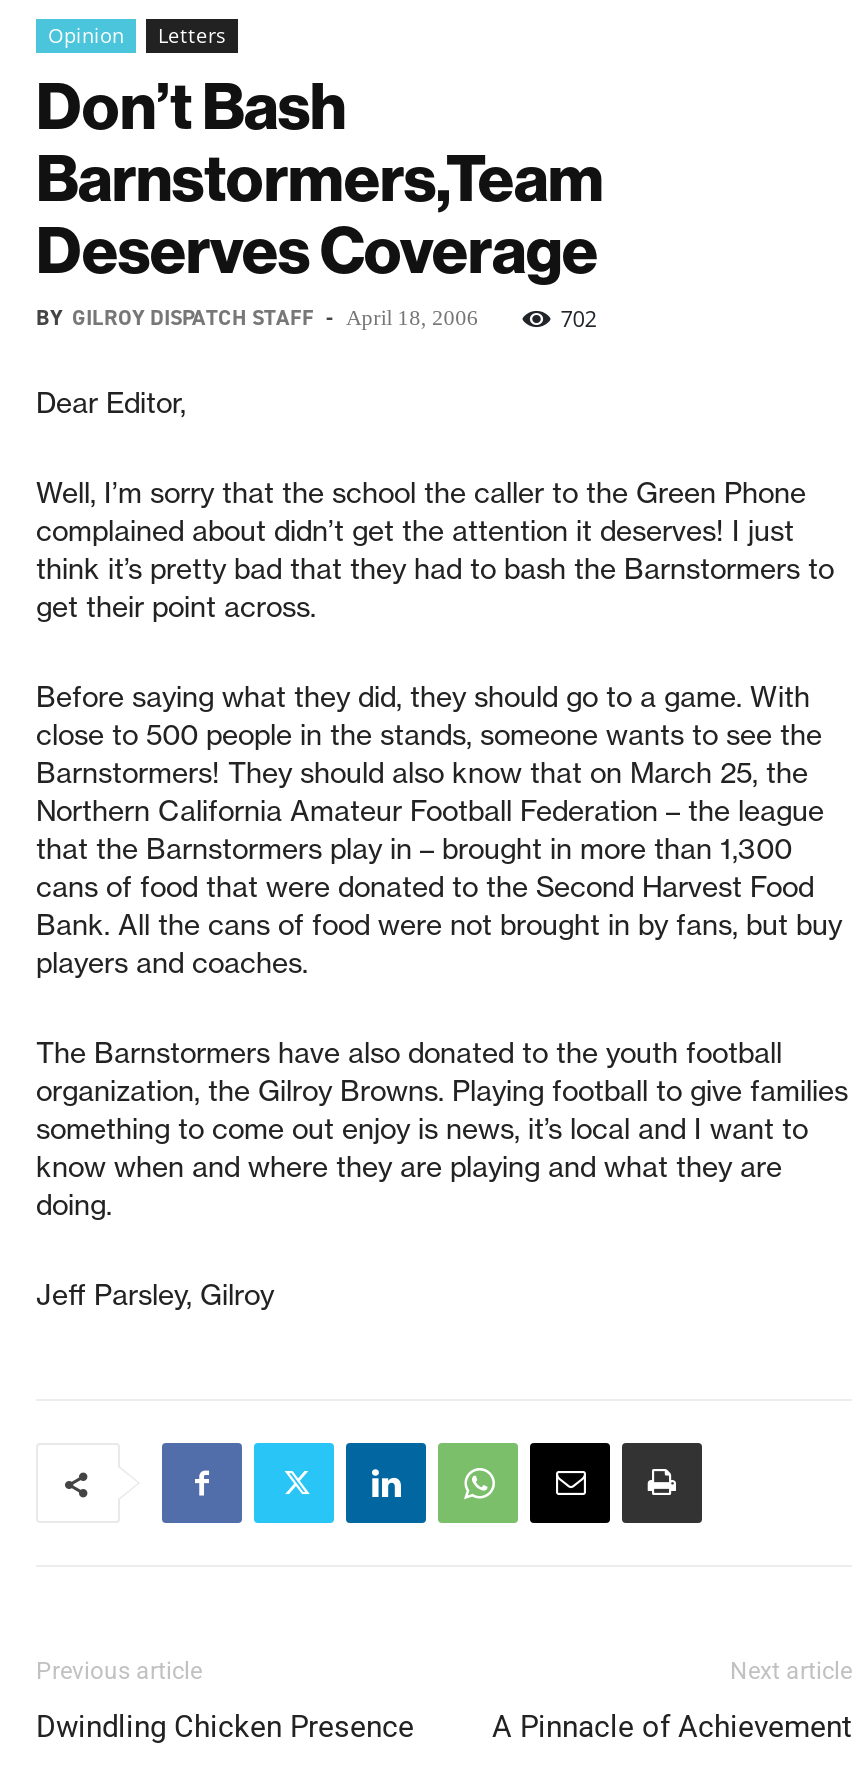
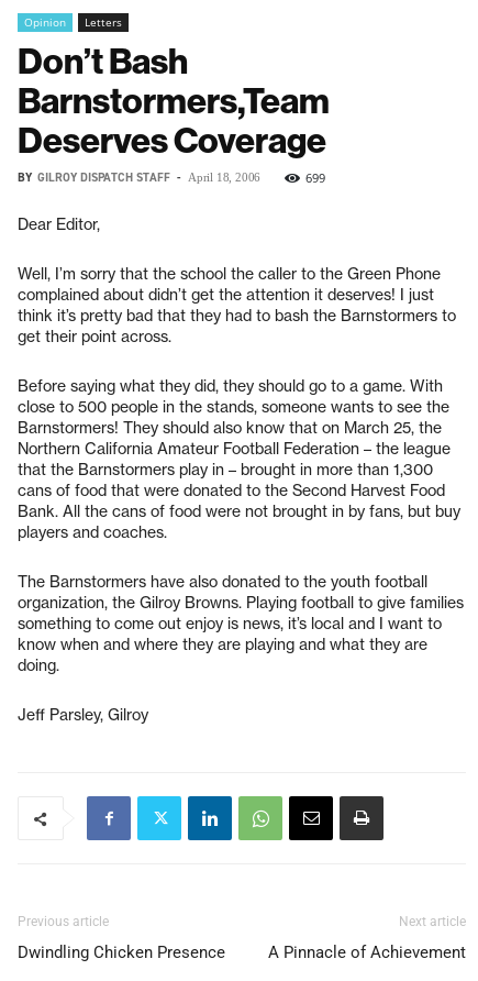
[560,303,596,333] 702 -> [306,169,325,186] 699

